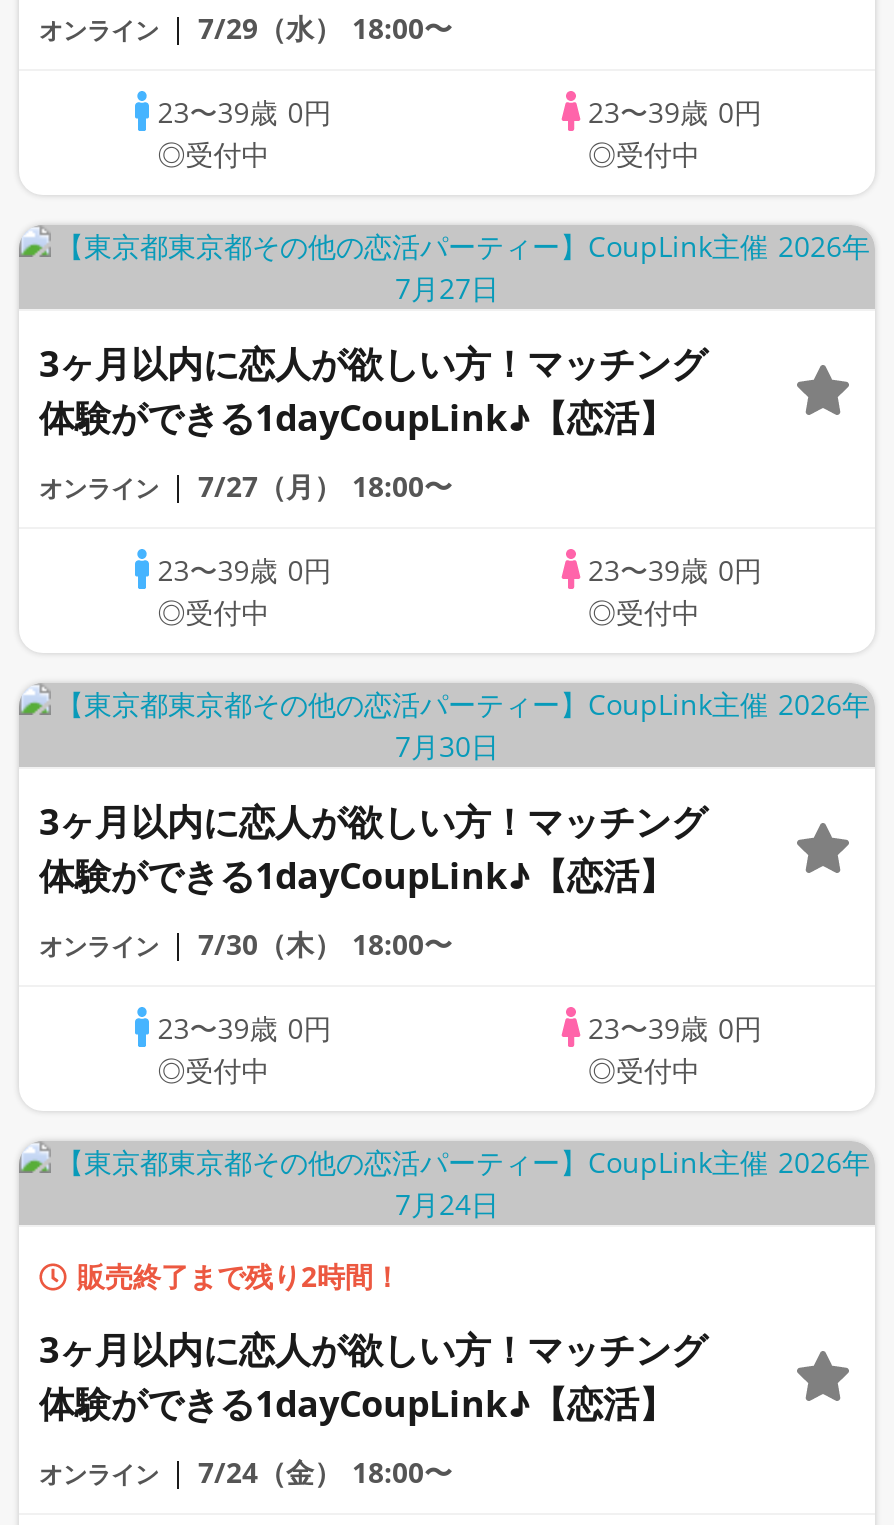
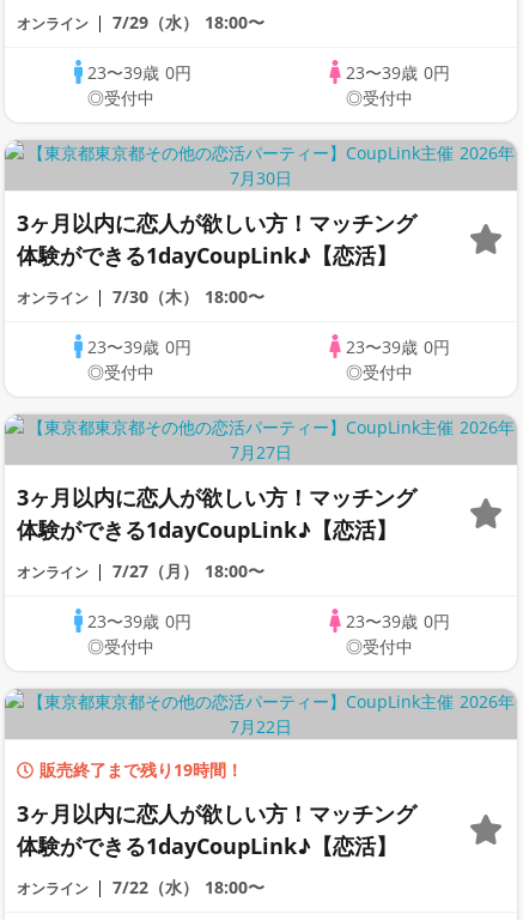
[39,467,452,505] オンライン 7/27（月） 18:00〜 -> [17,285,264,308] オンライン 7/30（木） 18:00〜
[39,925,452,963] オンライン 7/30（木） 18:00〜 -> [17,559,264,582] オンライン 7/27（月） 18:00〜
[67,1257,401,1295] 販売終了まで残り2時間！ -> [34,758,243,781] 販売終了まで残り19時間！
[39,1453,452,1491] オンライン 7/24（金） 18:00〜 -> [17,876,264,898] オンライン 7/22（水） 18:00〜

